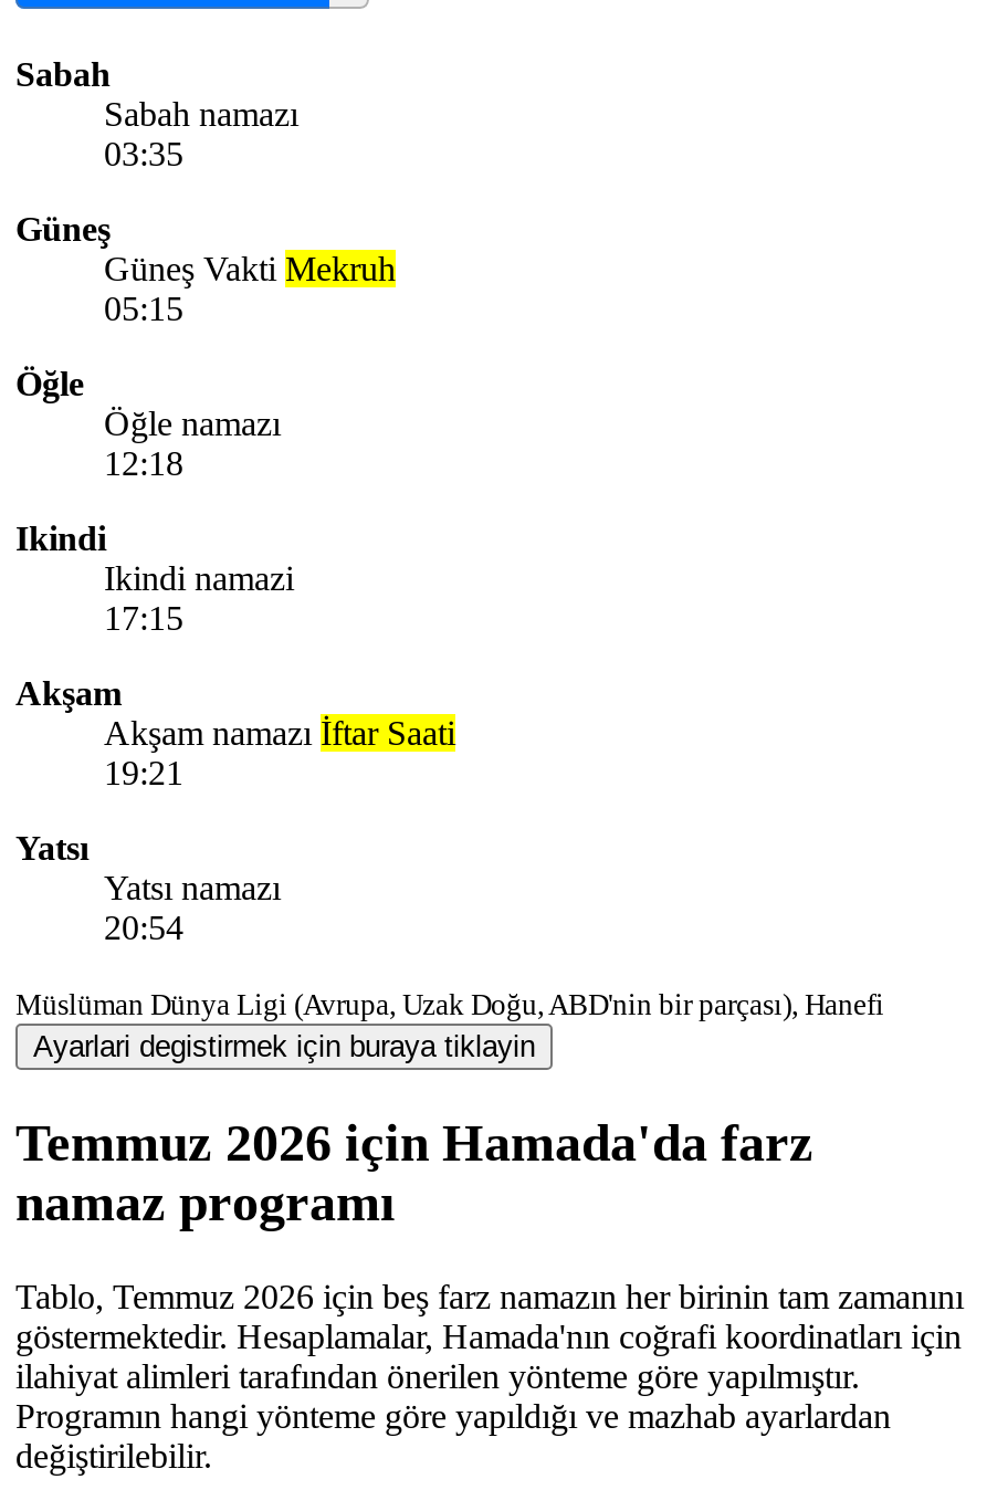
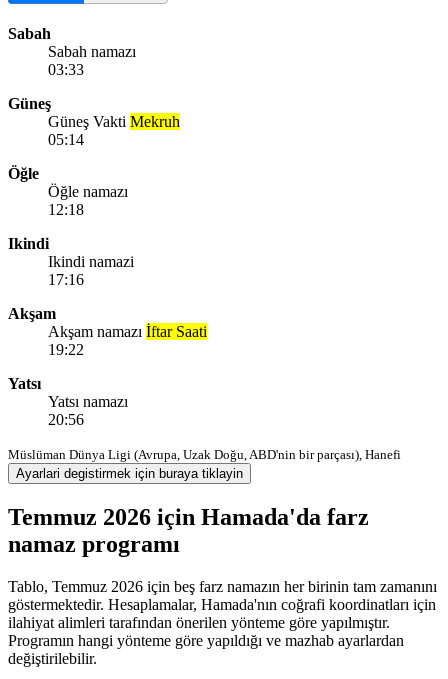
[104,135,183,172] 03:35 -> [48,61,84,78] 03:33
[104,289,183,327] 05:15 -> [48,131,84,148] 05:14
[104,599,183,636] 17:15 -> [48,271,84,288] 17:16
[104,754,183,791] 19:21 -> [48,341,84,358] 19:22
[104,908,183,946] 20:54 -> [48,411,84,428] 20:56

